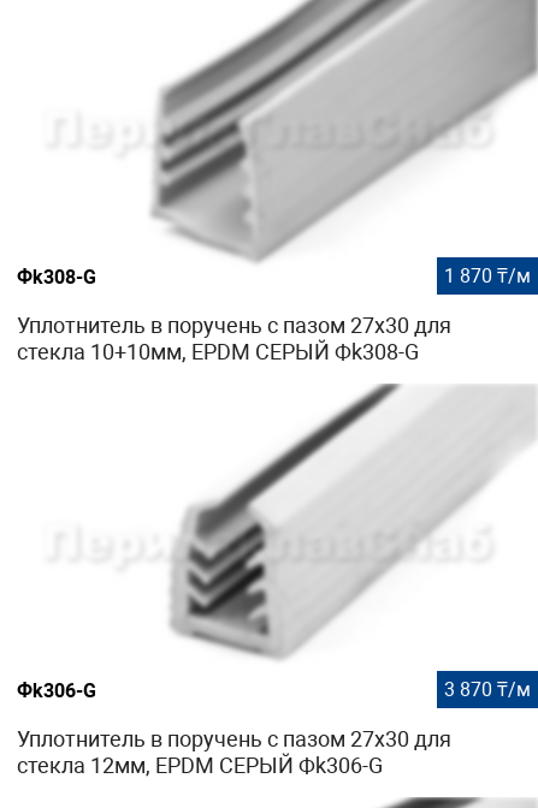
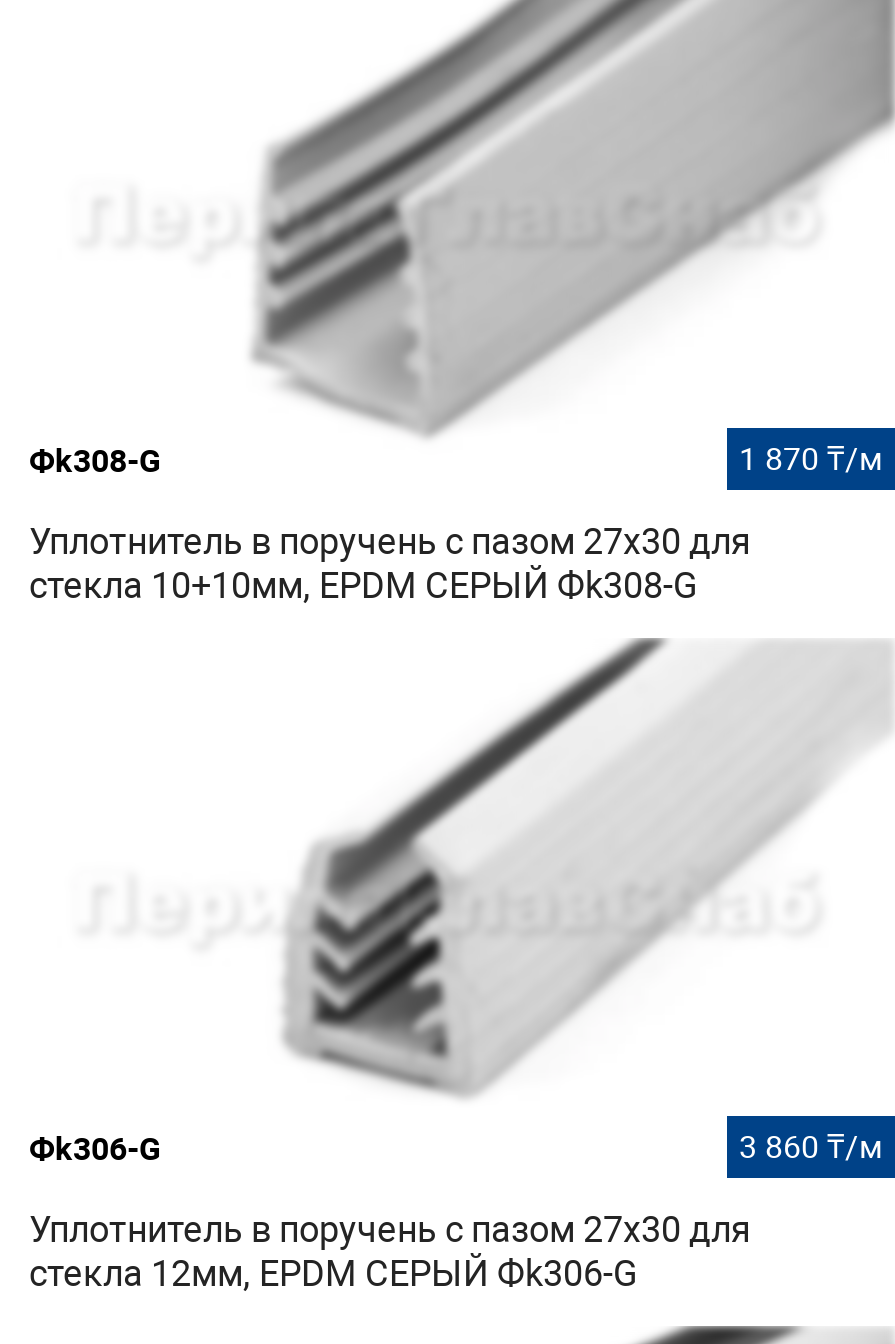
[444,678,531,700] 3 870 ₸/м -> [739,1127,883,1165] 3 860 ₸/м

